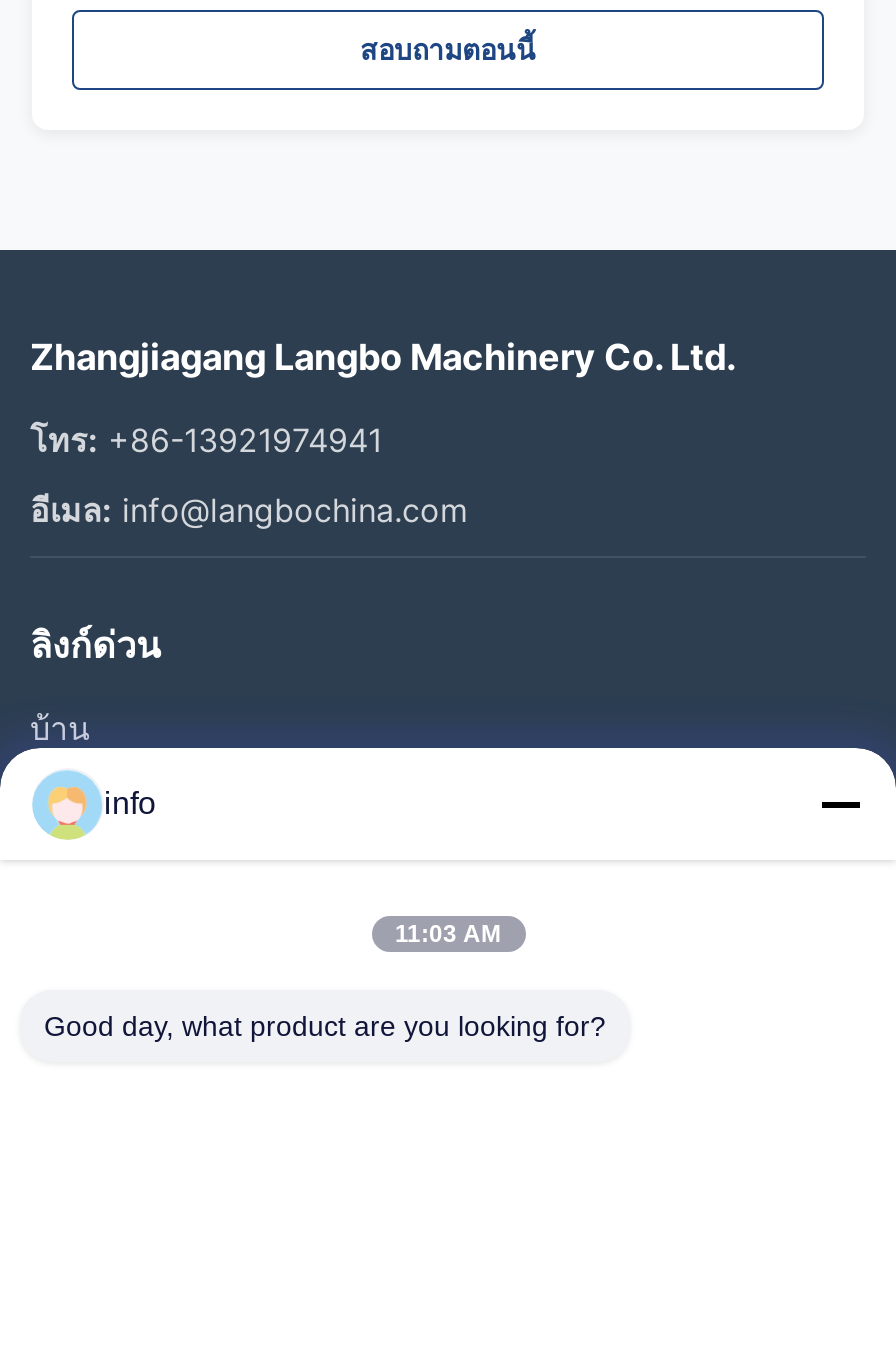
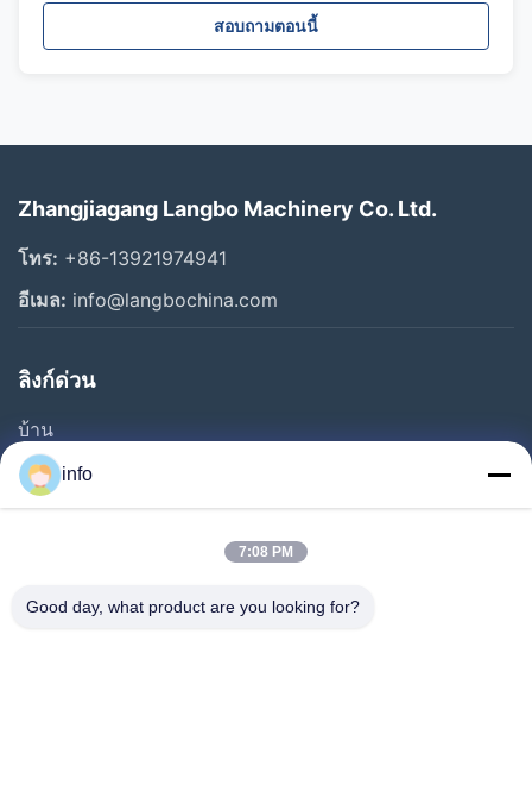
[395,920,501,948] 11:03 AM -> [239,544,293,560] 7:08 PM

